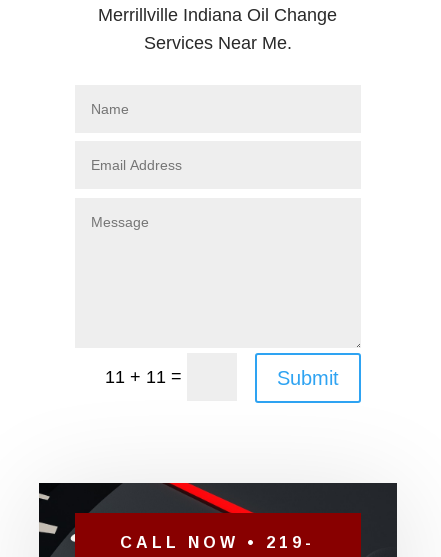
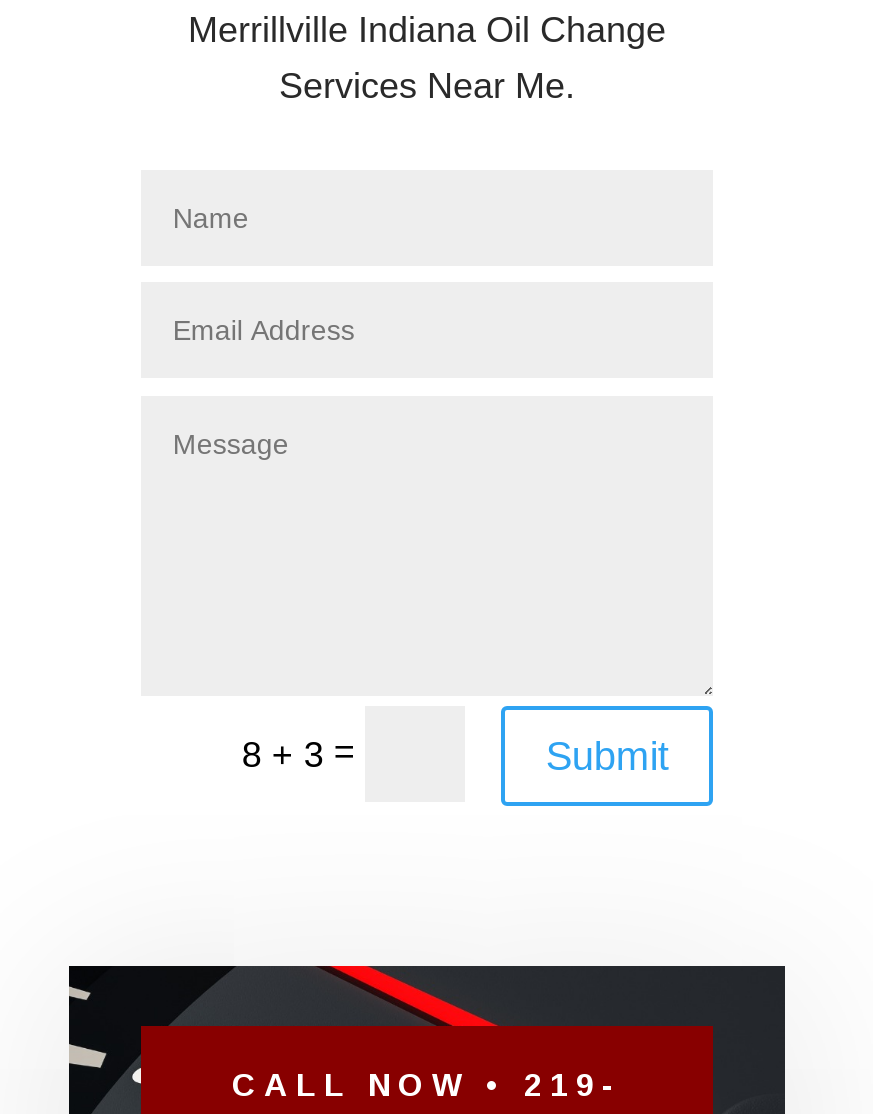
[105,366,187,387] 11 + 11 = -> [242,731,366,774] 8 + 3 =

